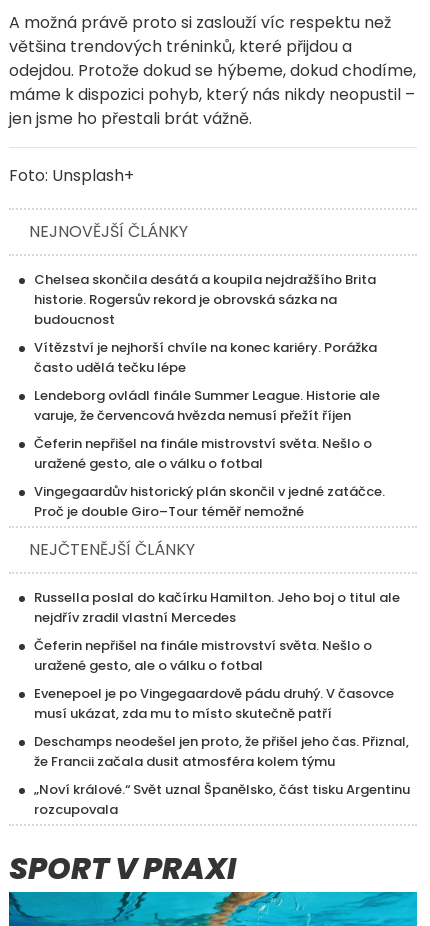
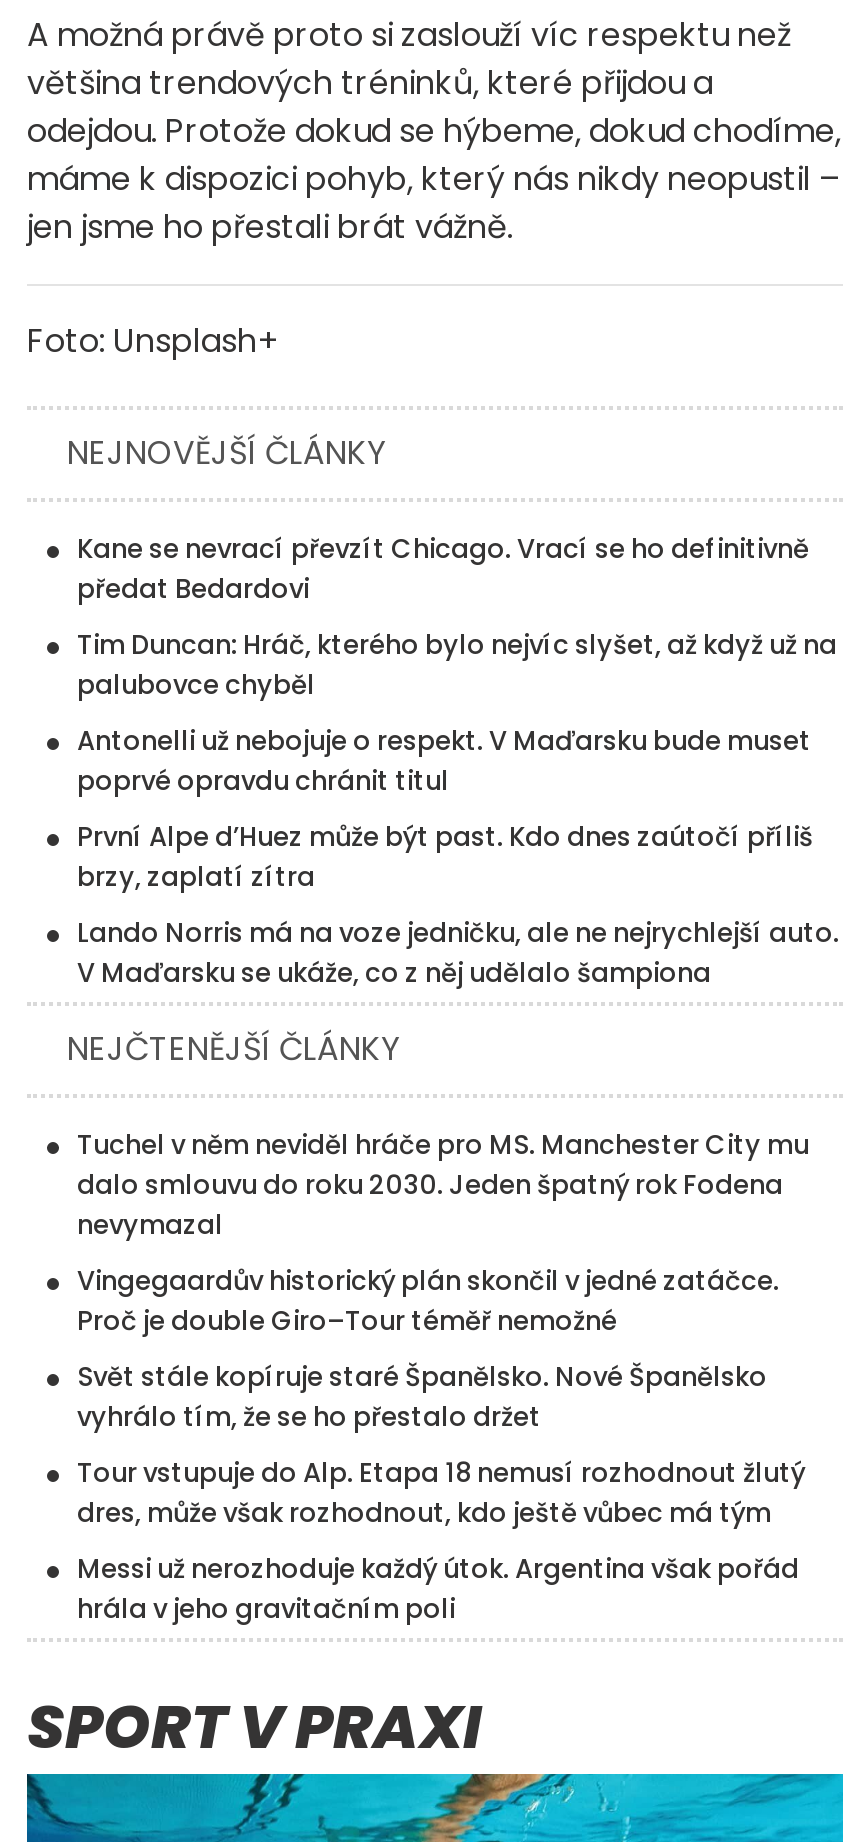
[34,270,380,473] Chelsea skončila desátá a koupila nejdražšího Brita | historie. Rogersův rekord je obrovská sázka na | budoucnost | Vítězství je nejhorší chvíle na konec kariéry. Porážka | často udělá tečku lépe | Lendeborg ovládl finále Summer League. Historie ale | varuje, že červencová hvězda nemusí přežít říjen | Čeferin nepřišel na finále mistrovství světa. Nešlo o | uražené gesto, ale o válku o fotbal -> [77,531,839,1245] Kane se nevrací převzít Chicago. Vrací se ho definitivně | předat Bedardovi | Tim Duncan: Hráč, kterého bylo nejvíc slyšet, až když už na | palubovce chyběl | Antonelli už nebojuje o respekt. V Maďarsku bude muset | poprvé opravdu chránit titul | První Alpe d’Huez může být past. Kdo dnes zaútočí příliš | brzy, zaplatí zítra | Lando Norris má na voze jedničku, ale ne nejrychlejší auto. | V Maďarsku se ukáže, co z něj udělalo šampiona | Tuchel v něm neviděl hráče pro MS. Manchester City mu | dalo smlouvu do roku 2030. Jeden špatný rok Fodena | nevymazal
moved [34,482,385,521] -> [77,1263,779,1341]: Vingegaardův historický plán skončil v jedné zatáčce. | Proč je double Giro–Tour téměř nemožné
moved [29,538,195,561] -> [67,1027,399,1073]: NEJČTENĚJŠÍ ČLÁNKY
[34,588,410,819] Russella poslal do kačírku Hamilton. Jeho boj o titul ale | nejdřív zradil vlastní Mercedes | Čeferin nepřišel na finále mistrovství světa. Nešlo o | uražené gesto, ale o válku o fotbal | Evenepoel je po Vingegaardově pádu druhý. V časovce | musí ukázat, zda mu to místo skutečně patří | Deschamps neodešel jen proto, že přišel jeho čas. Přiznal, | že Francii začala dusit atmosféra kolem týmu | „Noví králové.“ Svět uznal Španělsko, část tisku Argentinu | rozcupovala -> [77,1359,805,1629] Svět stále kopíruje staré Španělsko. Nové Španělsko | vyhrálo tím, že se ho přestalo držet | Tour vstupuje do Alp. Etapa 18 nemusí rozhodnout žlutý | dres, může však rozhodnout, kdo ještě vůbec má tým | Messi už nerozhoduje každý útok. Argentina však pořád | hrála v jeho gravitačním poli

